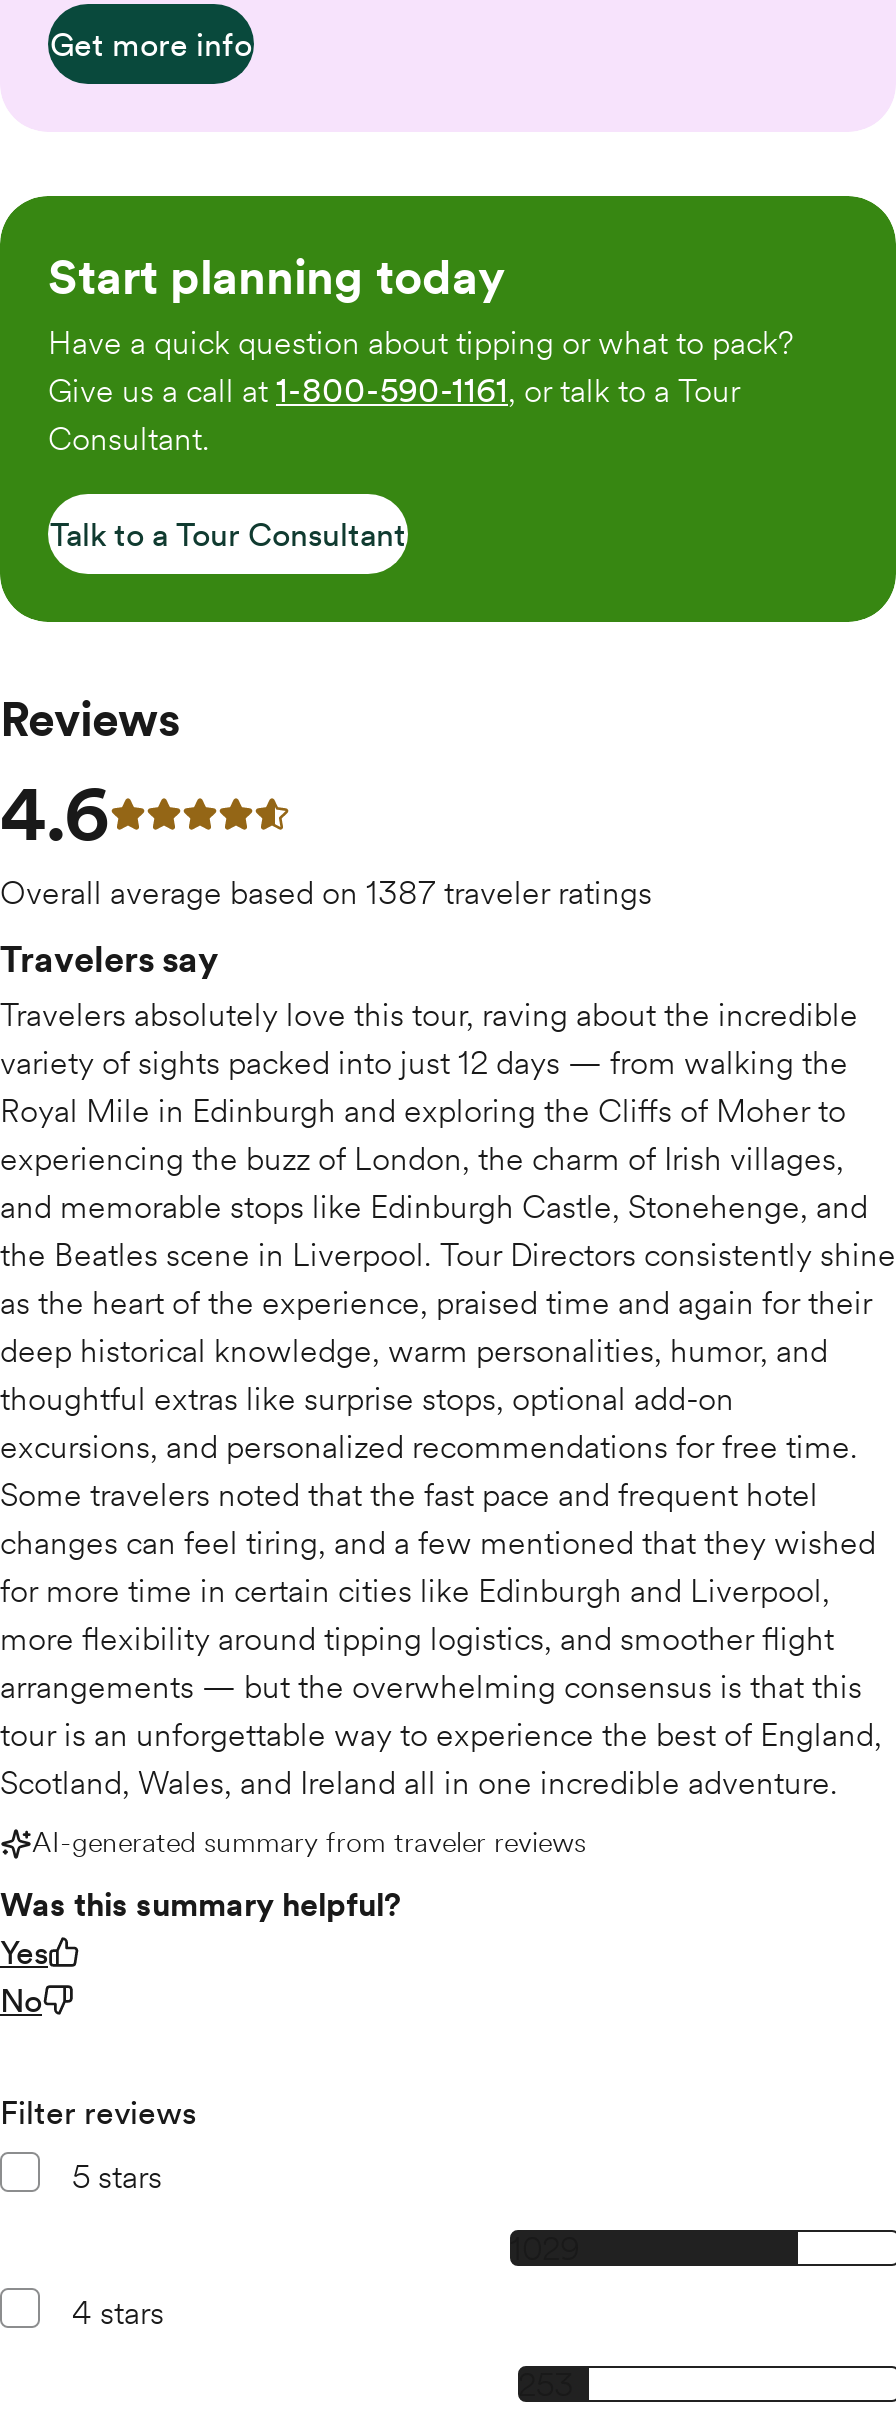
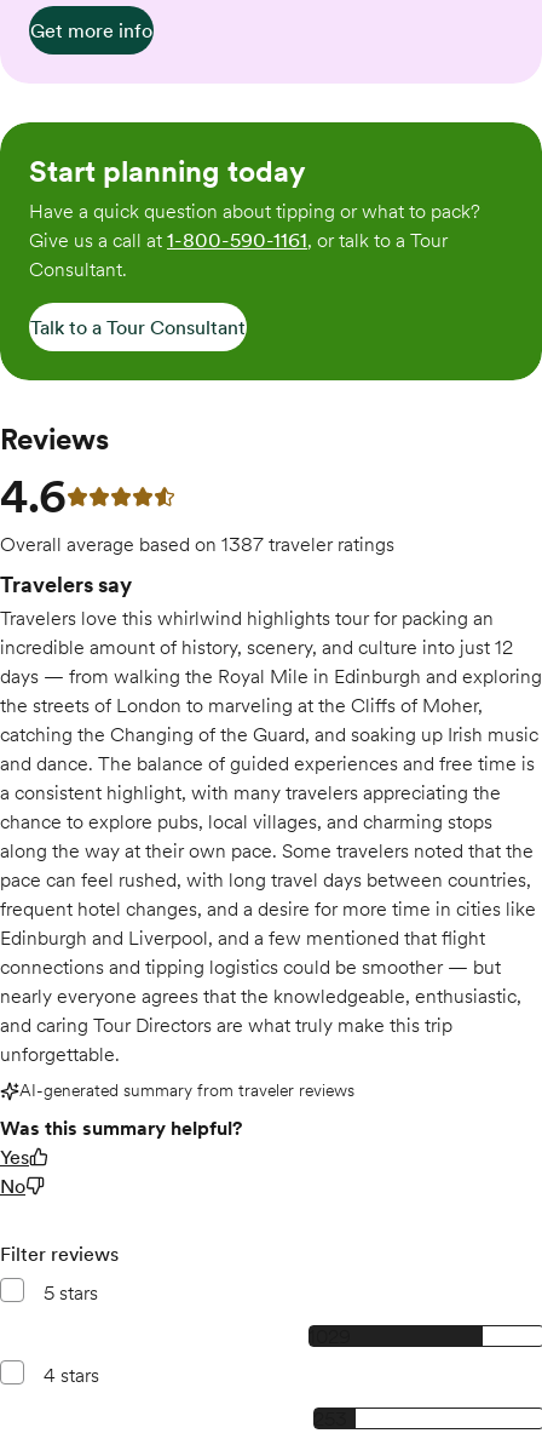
[0,992,896,1804] Travelers absolutely love this tour, raving about the incredible | variety of sights packed into just 12 days — from walking the | Royal Mile in Edinburgh and exploring the Cliffs of Moher to | experiencing the buzz of London, the charm of Irish villages, | and memorable stops like Edinburgh Castle, Stonehenge, and | the Beatles scene in Liverpool. Tour Directors consistently shine | as the heart of the experience, praised time and again for their | deep historical knowledge, warm personalities, humor, and | thoughtful extras like surprise stops, optional add-on | excursions, and personalized recommendations for free time. | Some travelers noted that the fast pace and frequent hotel | changes can feel tiring, and a few mentioned that they wished | for more time in certain cities like Edinburgh and Liverpool, | more flexibility around tipping logistics, and smoother flight | arrangements — but the overwhelming consensus is that this | tour is an unforgettable way to experience the best of England, | Scotland, Wales, and Ireland all in one incredible adventure. -> [0,605,542,1067] Travelers love this whirlwind highlights tour for packing an | incredible amount of history, scenery, and culture into just 12 | days — from walking the Royal Mile in Edinburgh and exploring | the streets of London to marveling at the Cliffs of Moher, | catching the Changing of the Guard, and soaking up Irish music | and dance. The balance of guided experiences and free time is | a consistent highlight, with many travelers appreciating the | chance to explore pubs, local villages, and charming stops | along the way at their own pace. Some travelers noted that the | pace can feel rushed, with long travel days between countries, | frequent hotel changes, and a desire for more time in cities like | Edinburgh and Liverpool, and a few mentioned that flight | connections and tipping logistics could be smoother — but | nearly everyone agrees that the knowledgeable, enthusiastic, | and caring Tour Directors are what truly make this trip | unforgettable.

